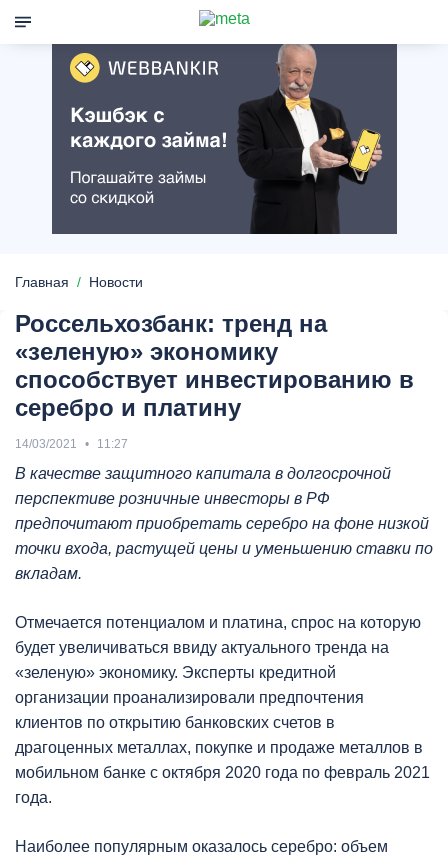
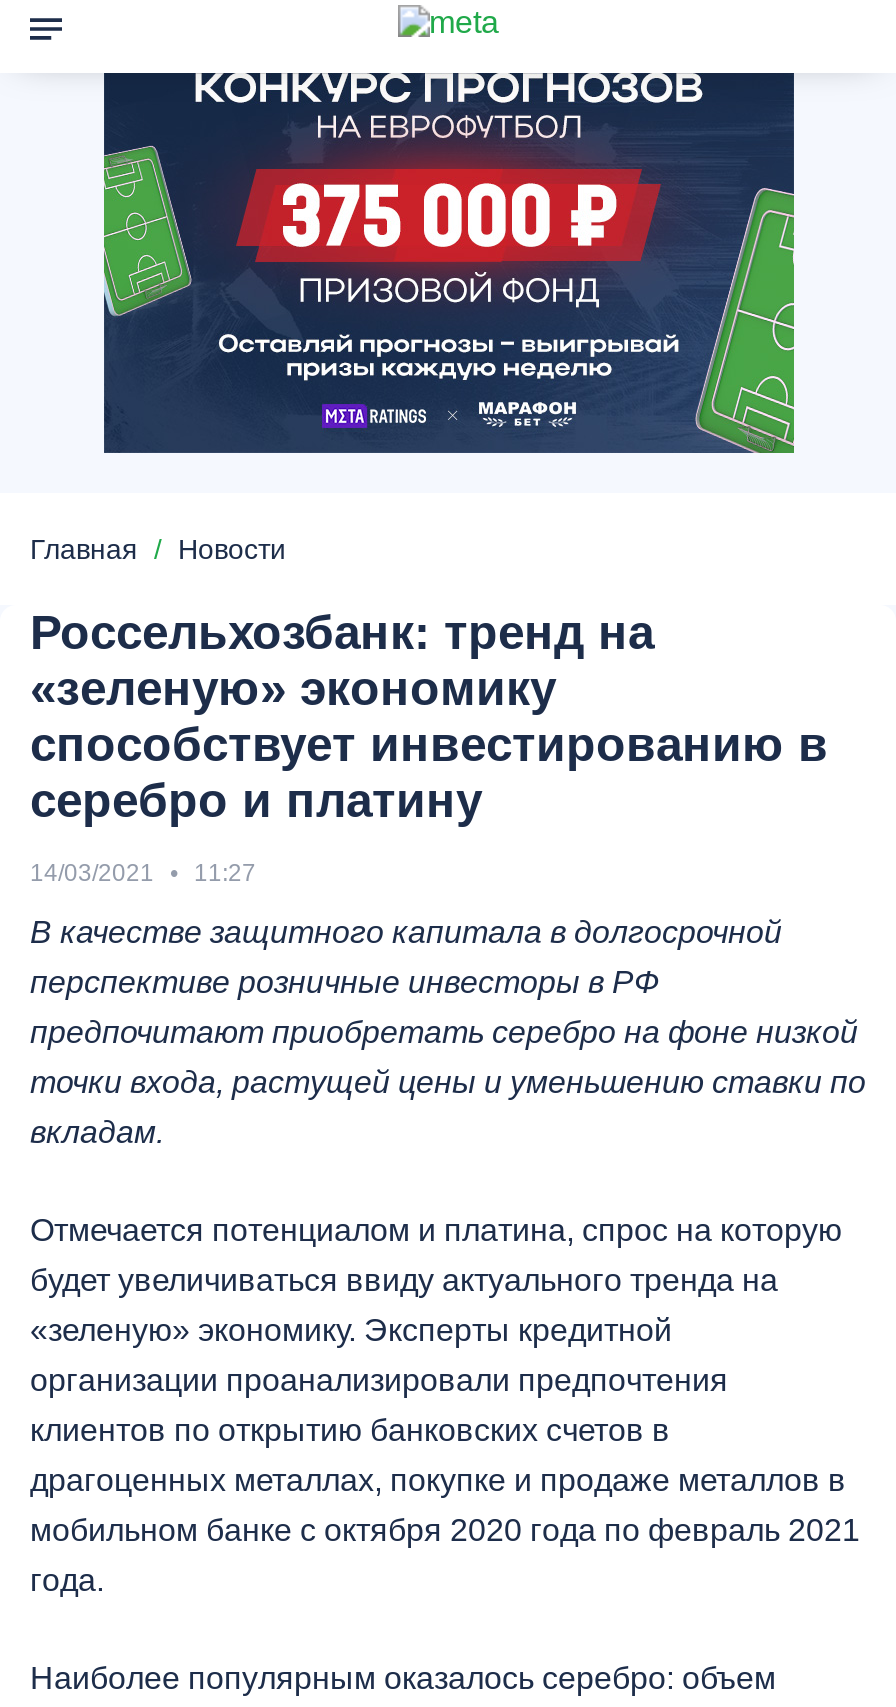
[51,43,398,235] [image] -> [102,71,796,455] [image]

